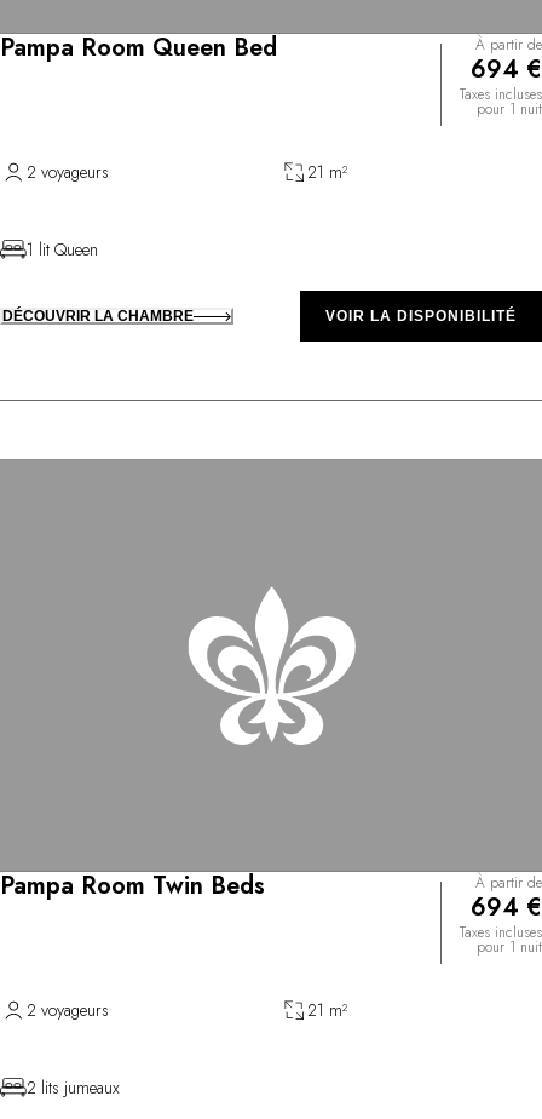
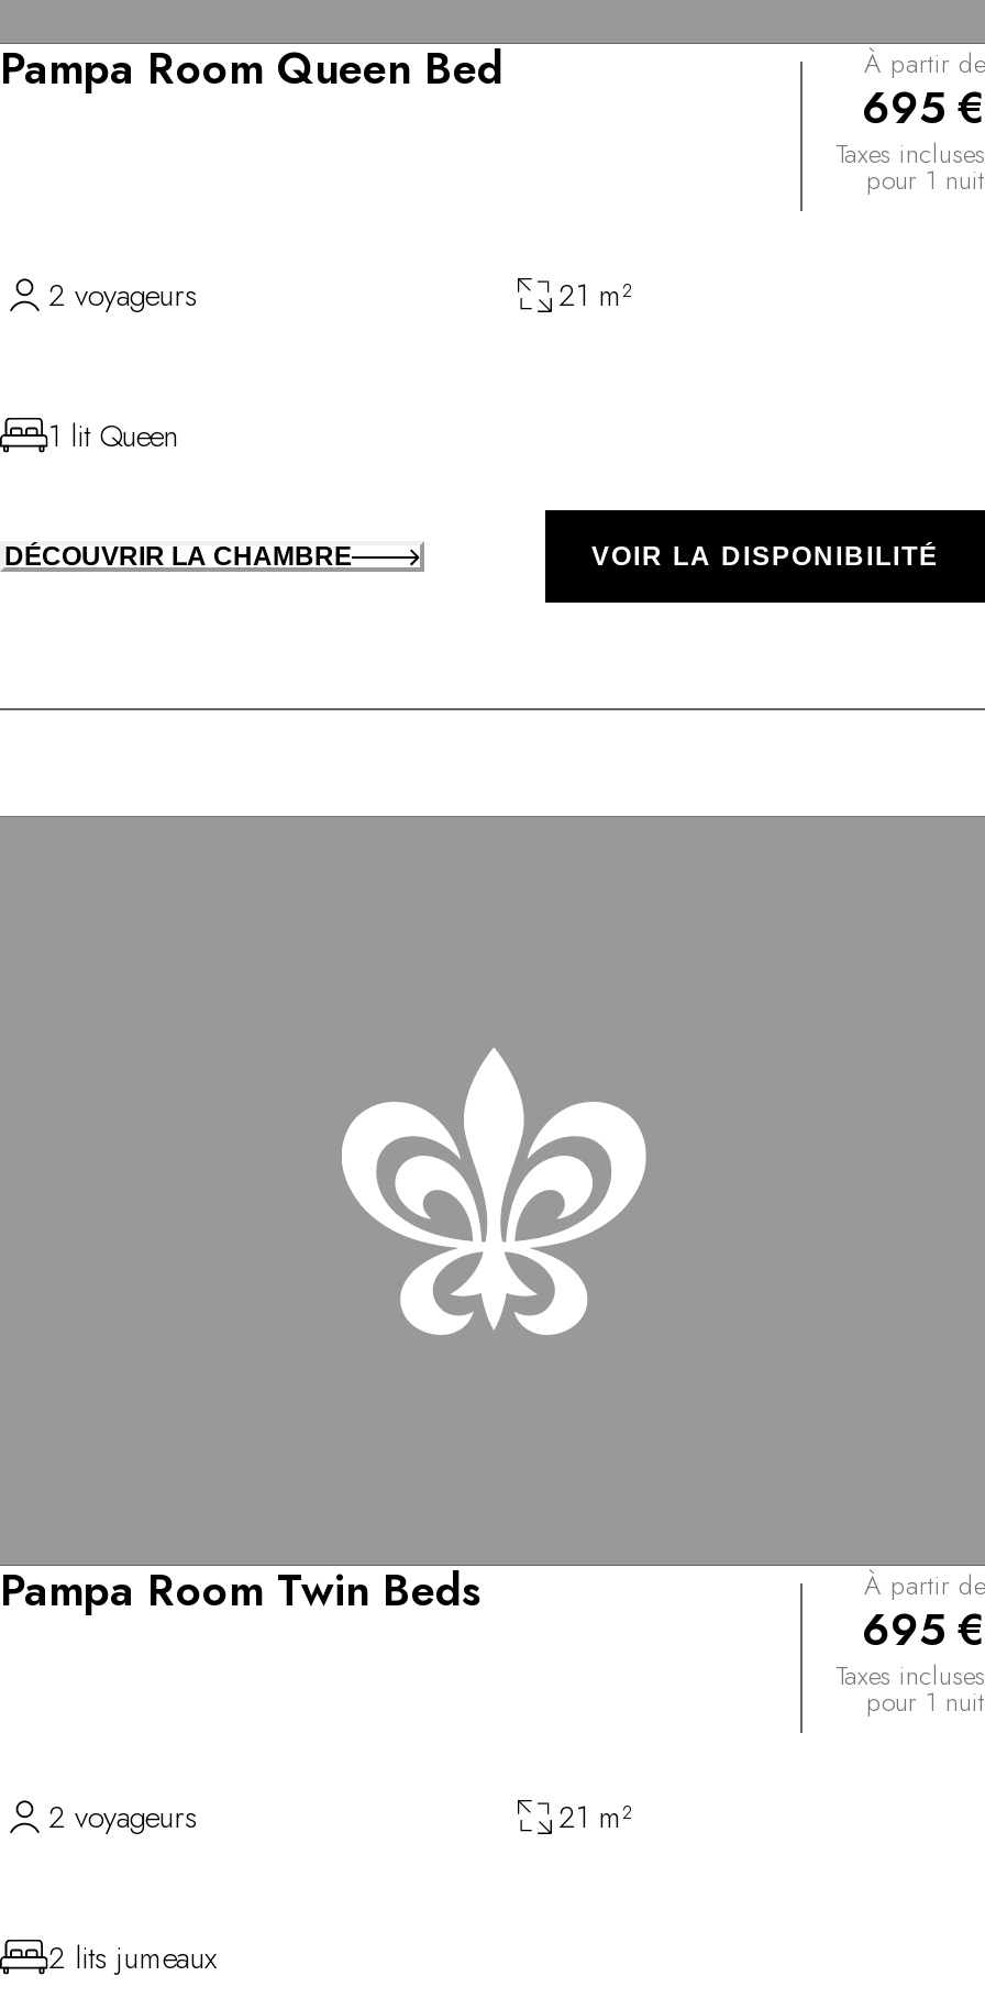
[471,52,542,87] 694 € -> [862,77,985,141] 695 €
[471,890,542,925] 694 € -> [862,1599,985,1662] 695 €

